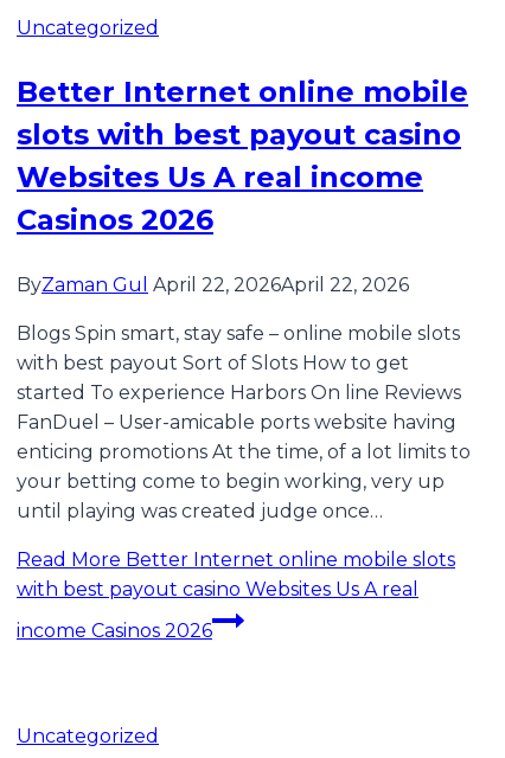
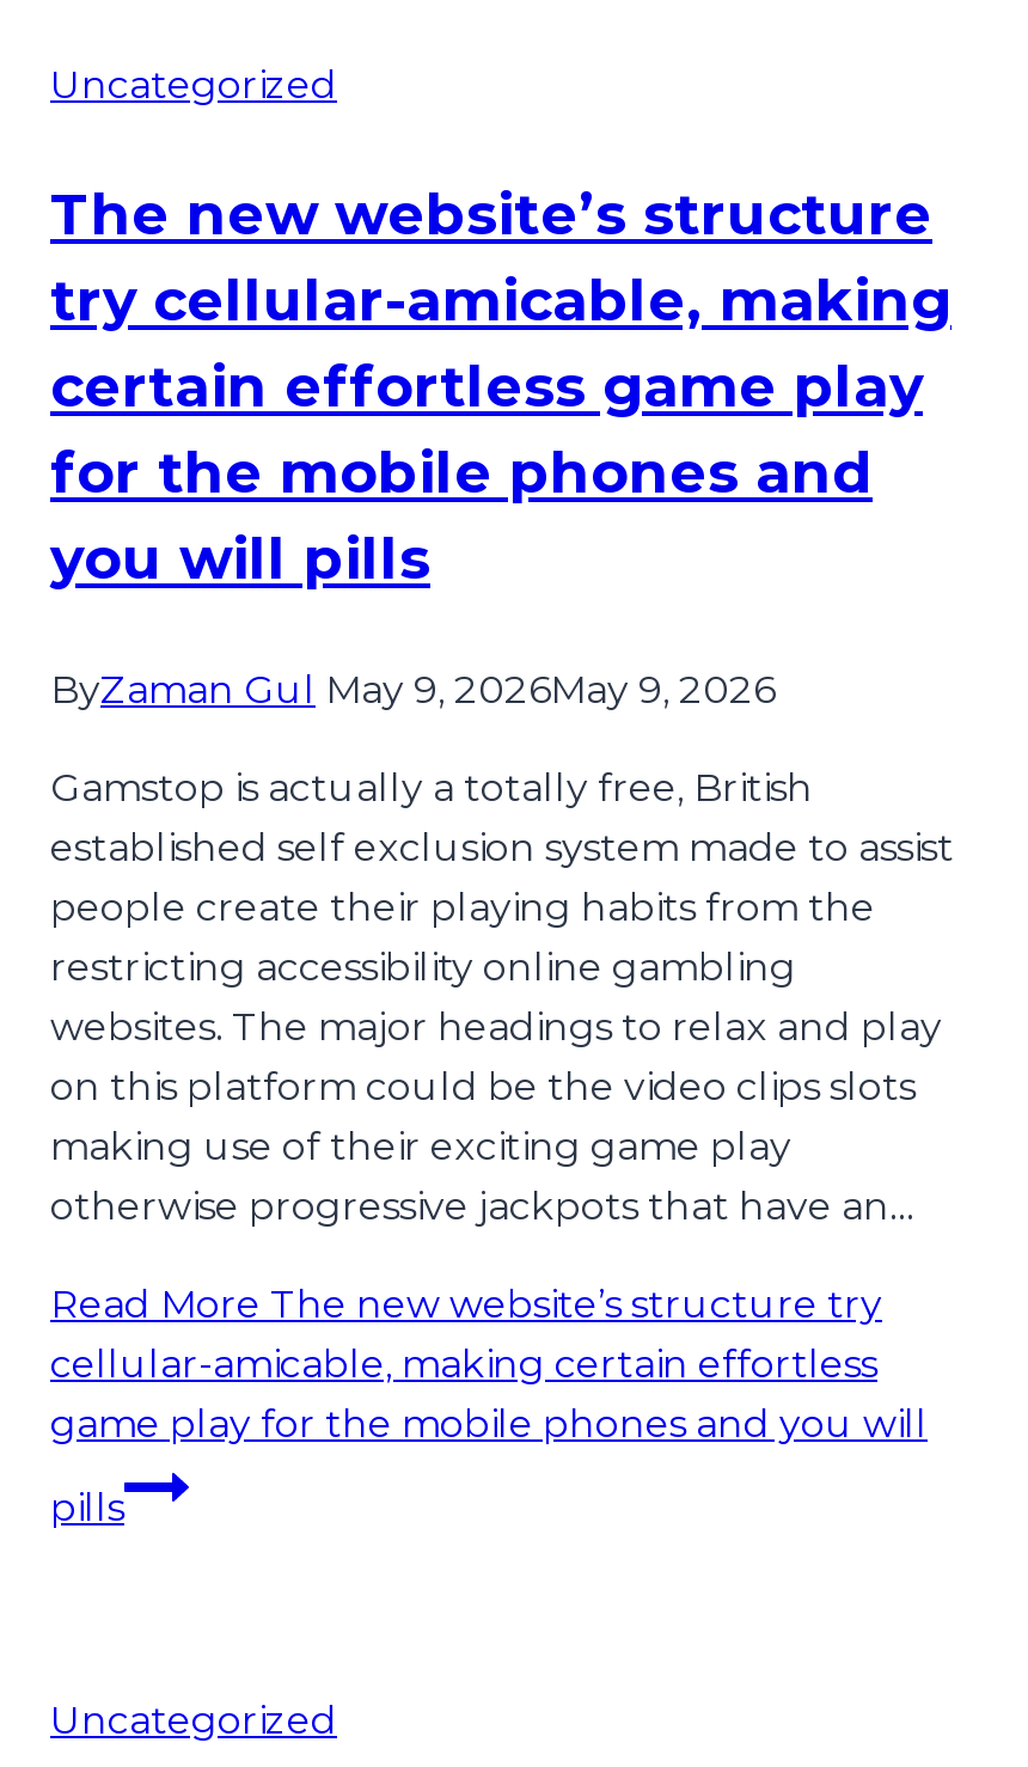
[17,75,468,237] Better Internet online mobile | slots with best payout casino | Websites Us A real income | Casinos 2026 -> [50,180,951,594] The new website’s structure | try cellular-amicable, making | certain effortless game play | for the mobile phones and | you will pills
[17,274,409,297] ByZaman Gul April 22, 2026April 22, 2026 -> [50,668,775,713] ByZaman Gul May 9, 2026May 9, 2026
[17,323,471,523] Blogs Spin smart, stay safe – online mobile slots | with best payout Sort of Slots How to get | started To experience Harbors On line Reviews | FanDuel – User-amicable ports website having | enticing promotions At the time, of a lot limits to | your betting come to begin working, very up | until playing was created judge once… -> [50,766,954,1230] Gamstop is actually a totally free, British | established self exclusion system made to assist | people create their playing habits from the | restricting accessibility online gambling | websites. The major headings to relax and play | on this platform could be the video clips slots | making use of their exciting game play | otherwise progressive jackpots that have an…
[17,549,455,601] Read More Better Internet online mobile slots | with best payout casino Websites Us A real -> [50,1283,928,1448] Read More The new website’s structure try | cellular-amicable, making certain effortless | game play for the mobile phones and you will
[17,620,212,642] income Casinos 2026 -> [50,1486,124,1531] pills

